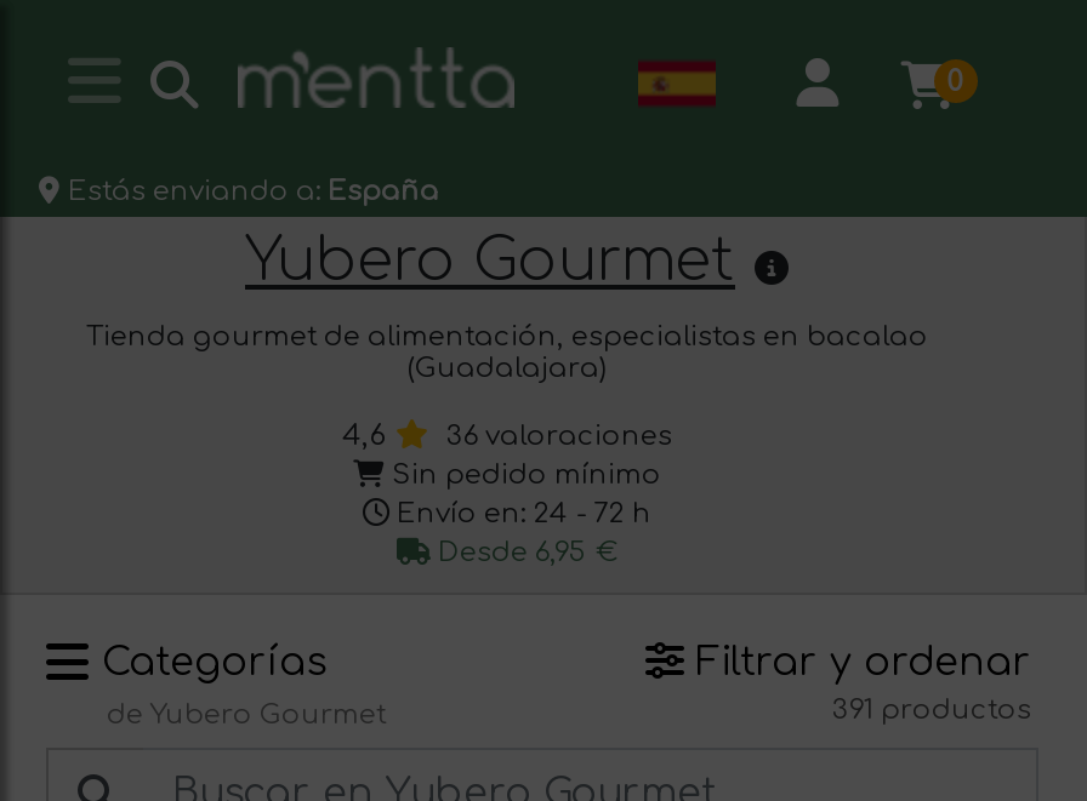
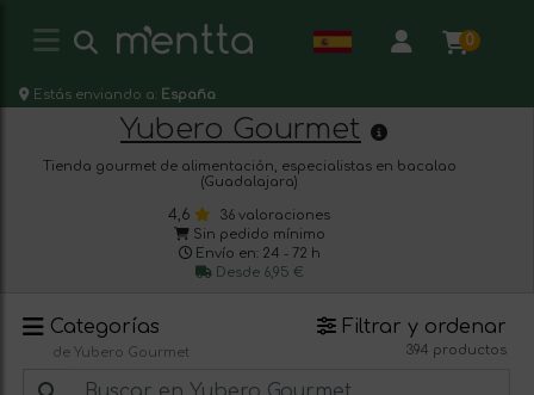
[832,694,1031,726] 391 productos -> [405,342,507,358] 394 productos

